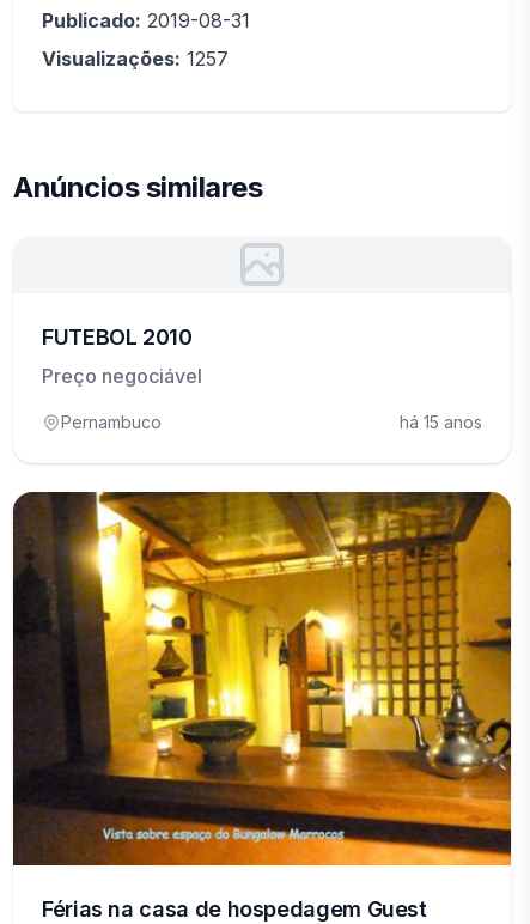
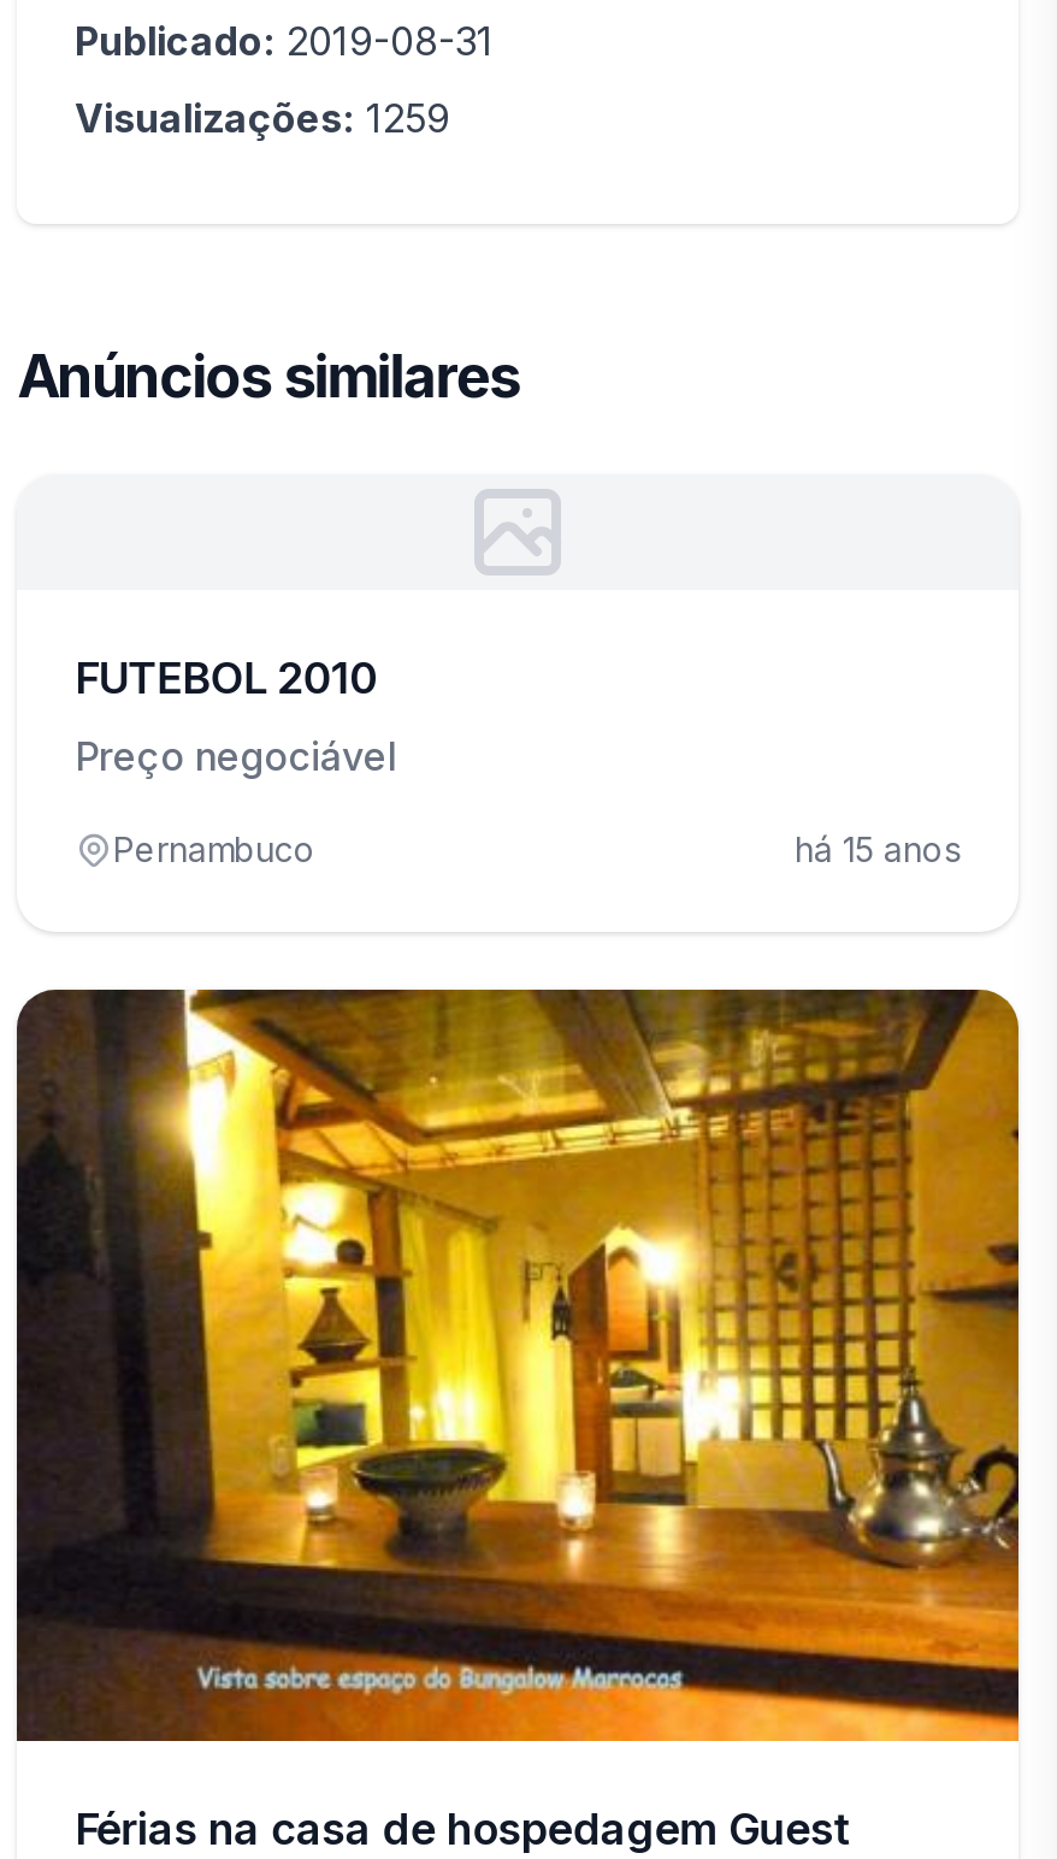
[42,47,229,71] Visualizações: 1257 -> [75,94,450,142] Visualizações: 1259

